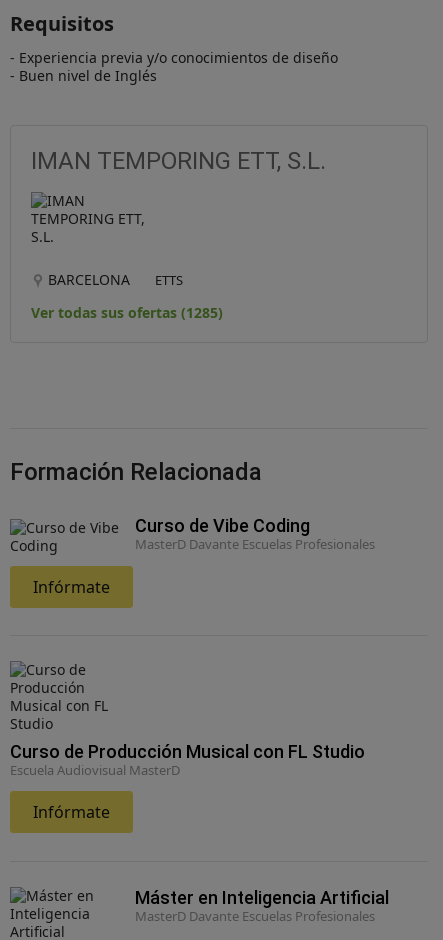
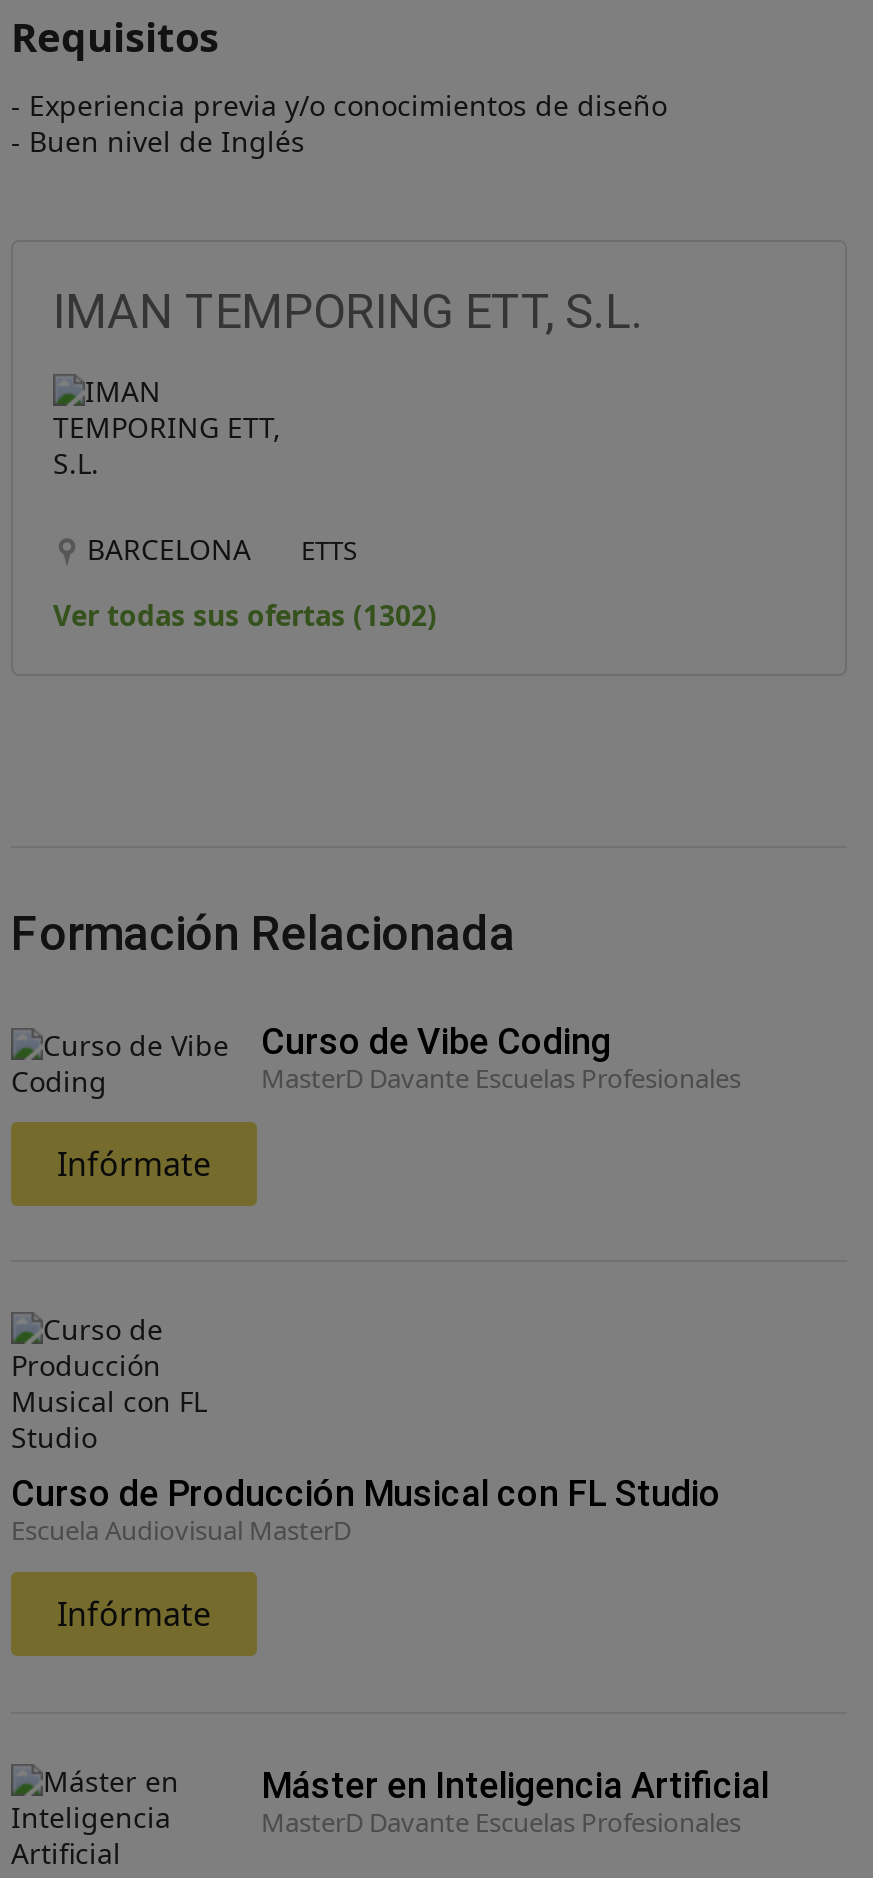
[31,303,223,322] Ver todas sus ofertas (1285) -> [53,597,437,635] Ver todas sus ofertas (1302)

